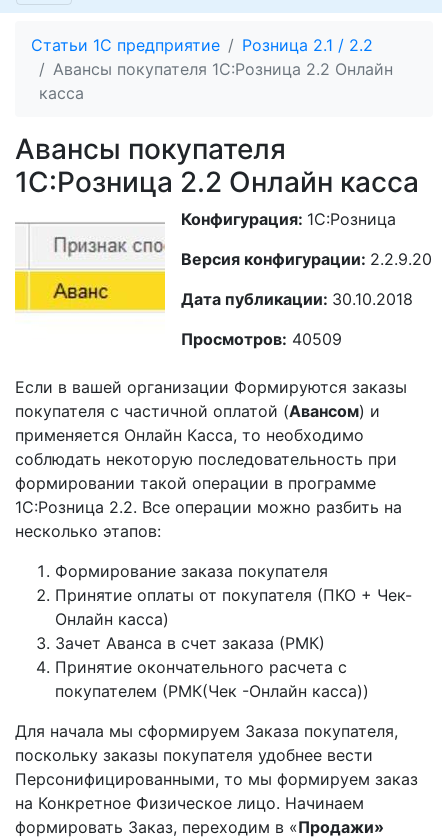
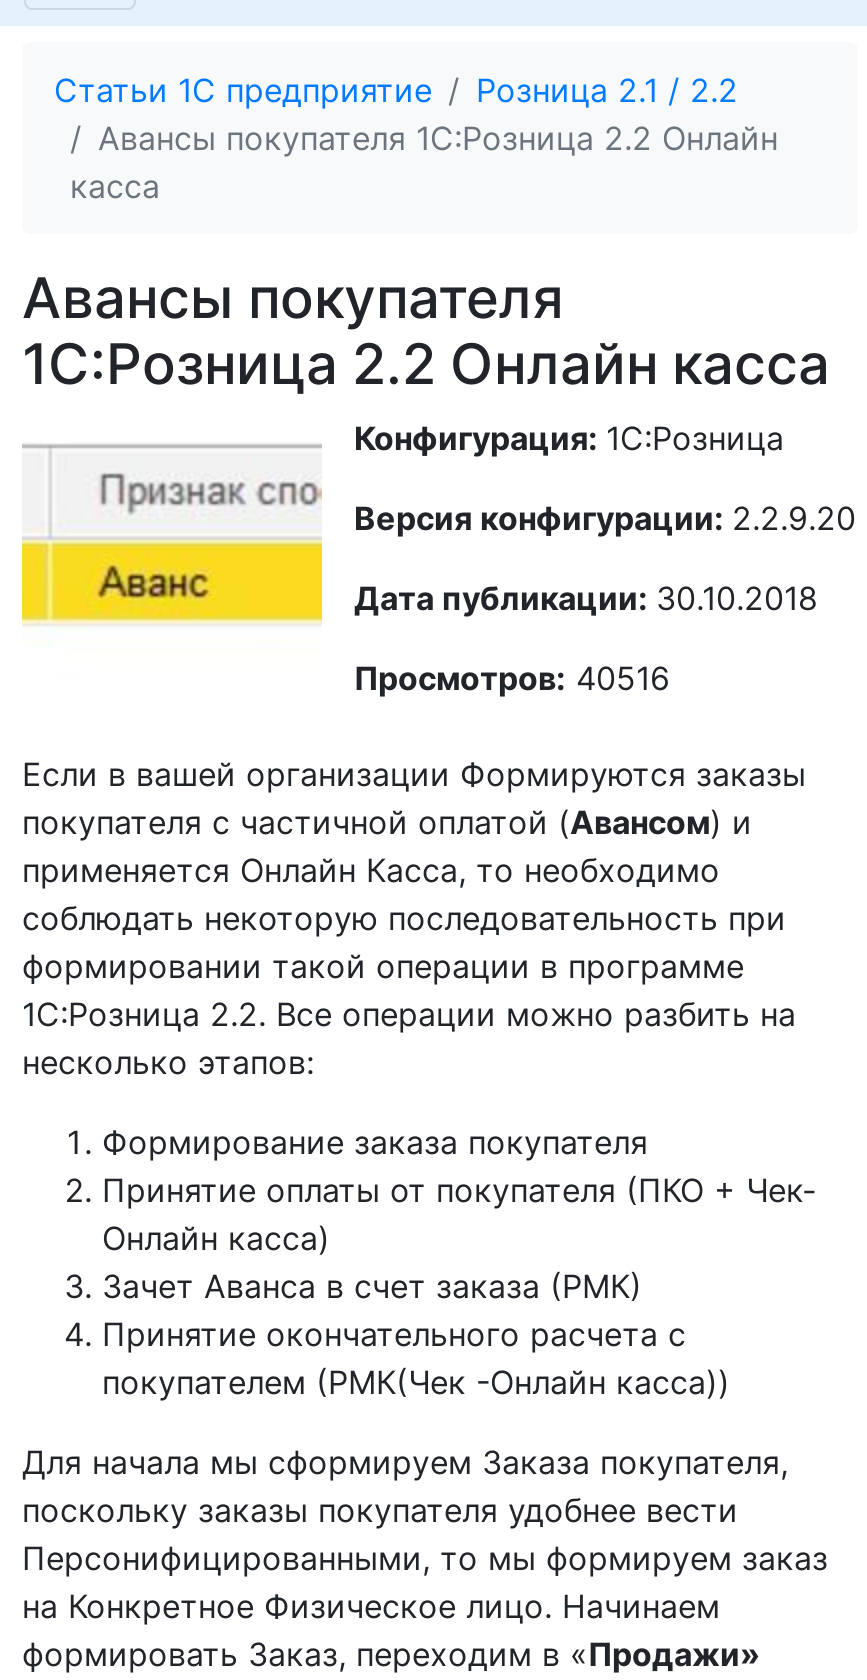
[181,329,342,349] Просмотров: 40509 -> [354,658,670,698] Просмотров: 40516

